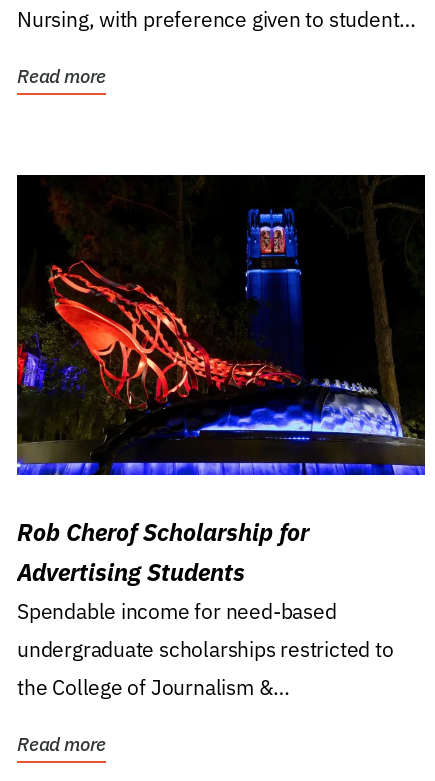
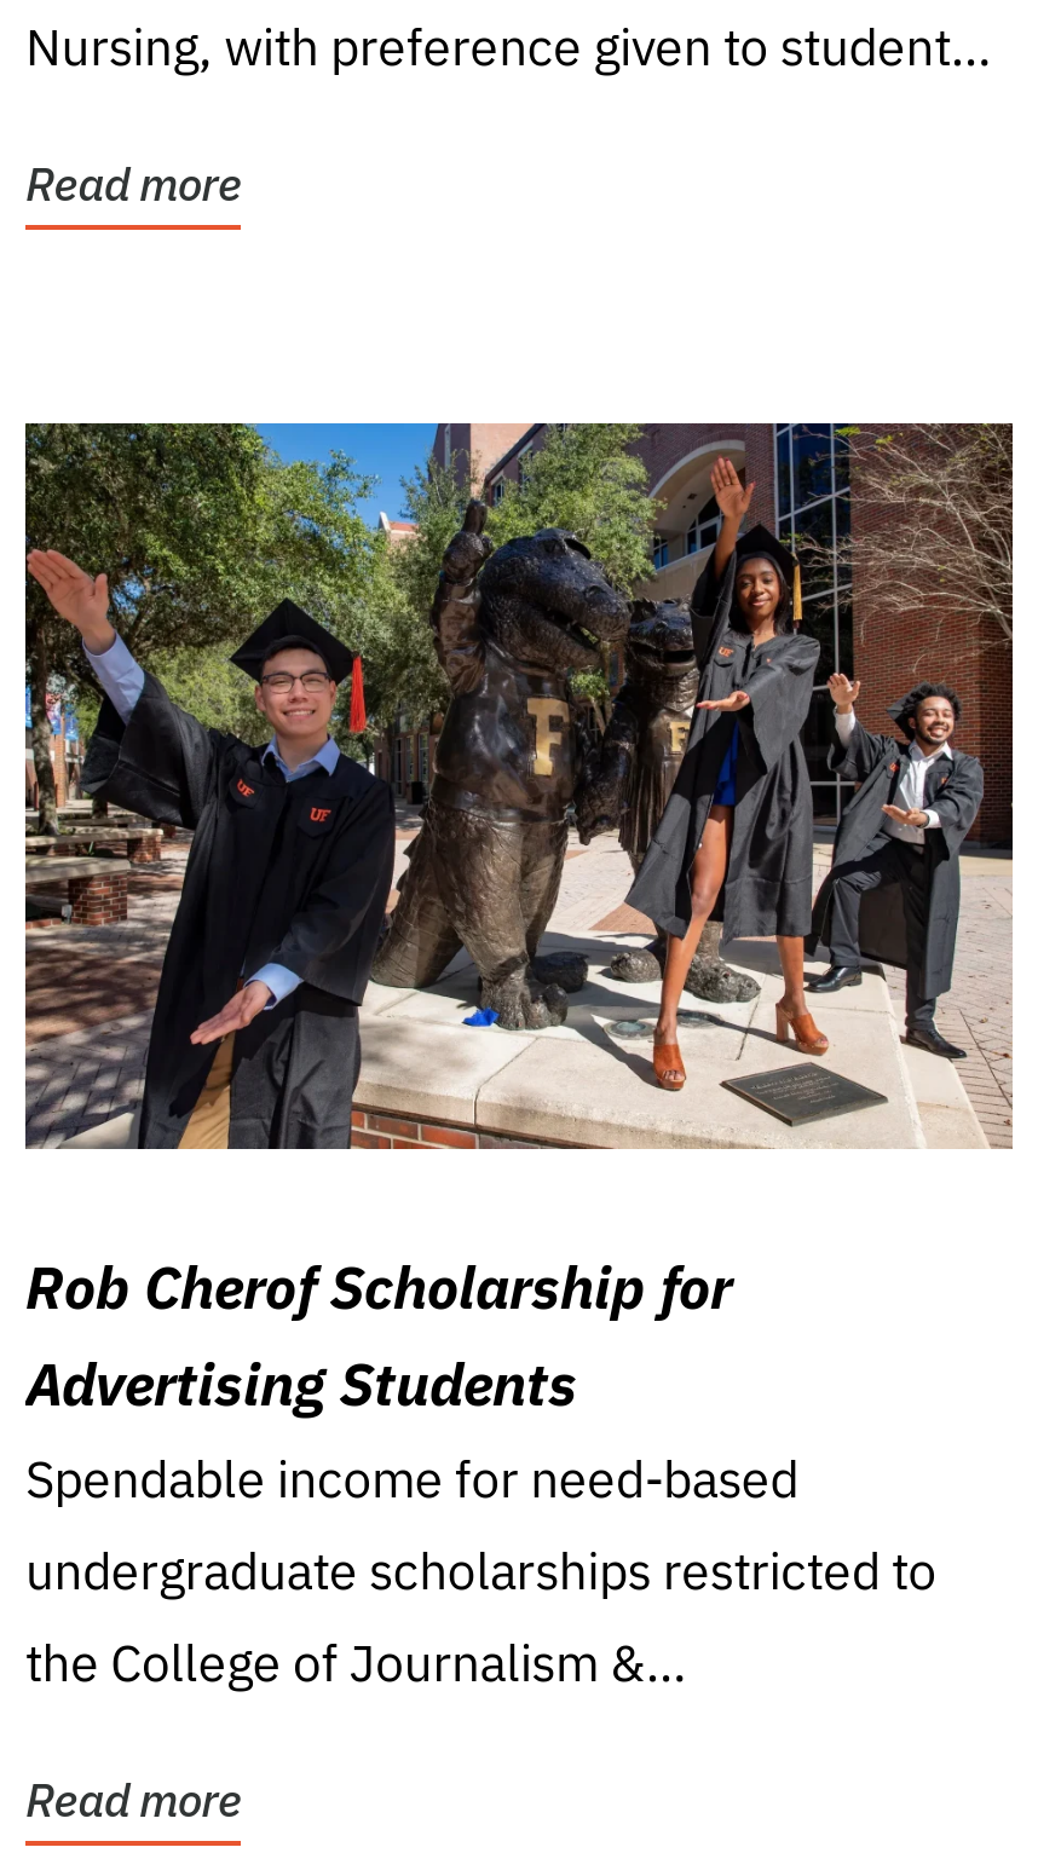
[16,174,426,476] [image] -> [23,421,1015,1151] [image]

